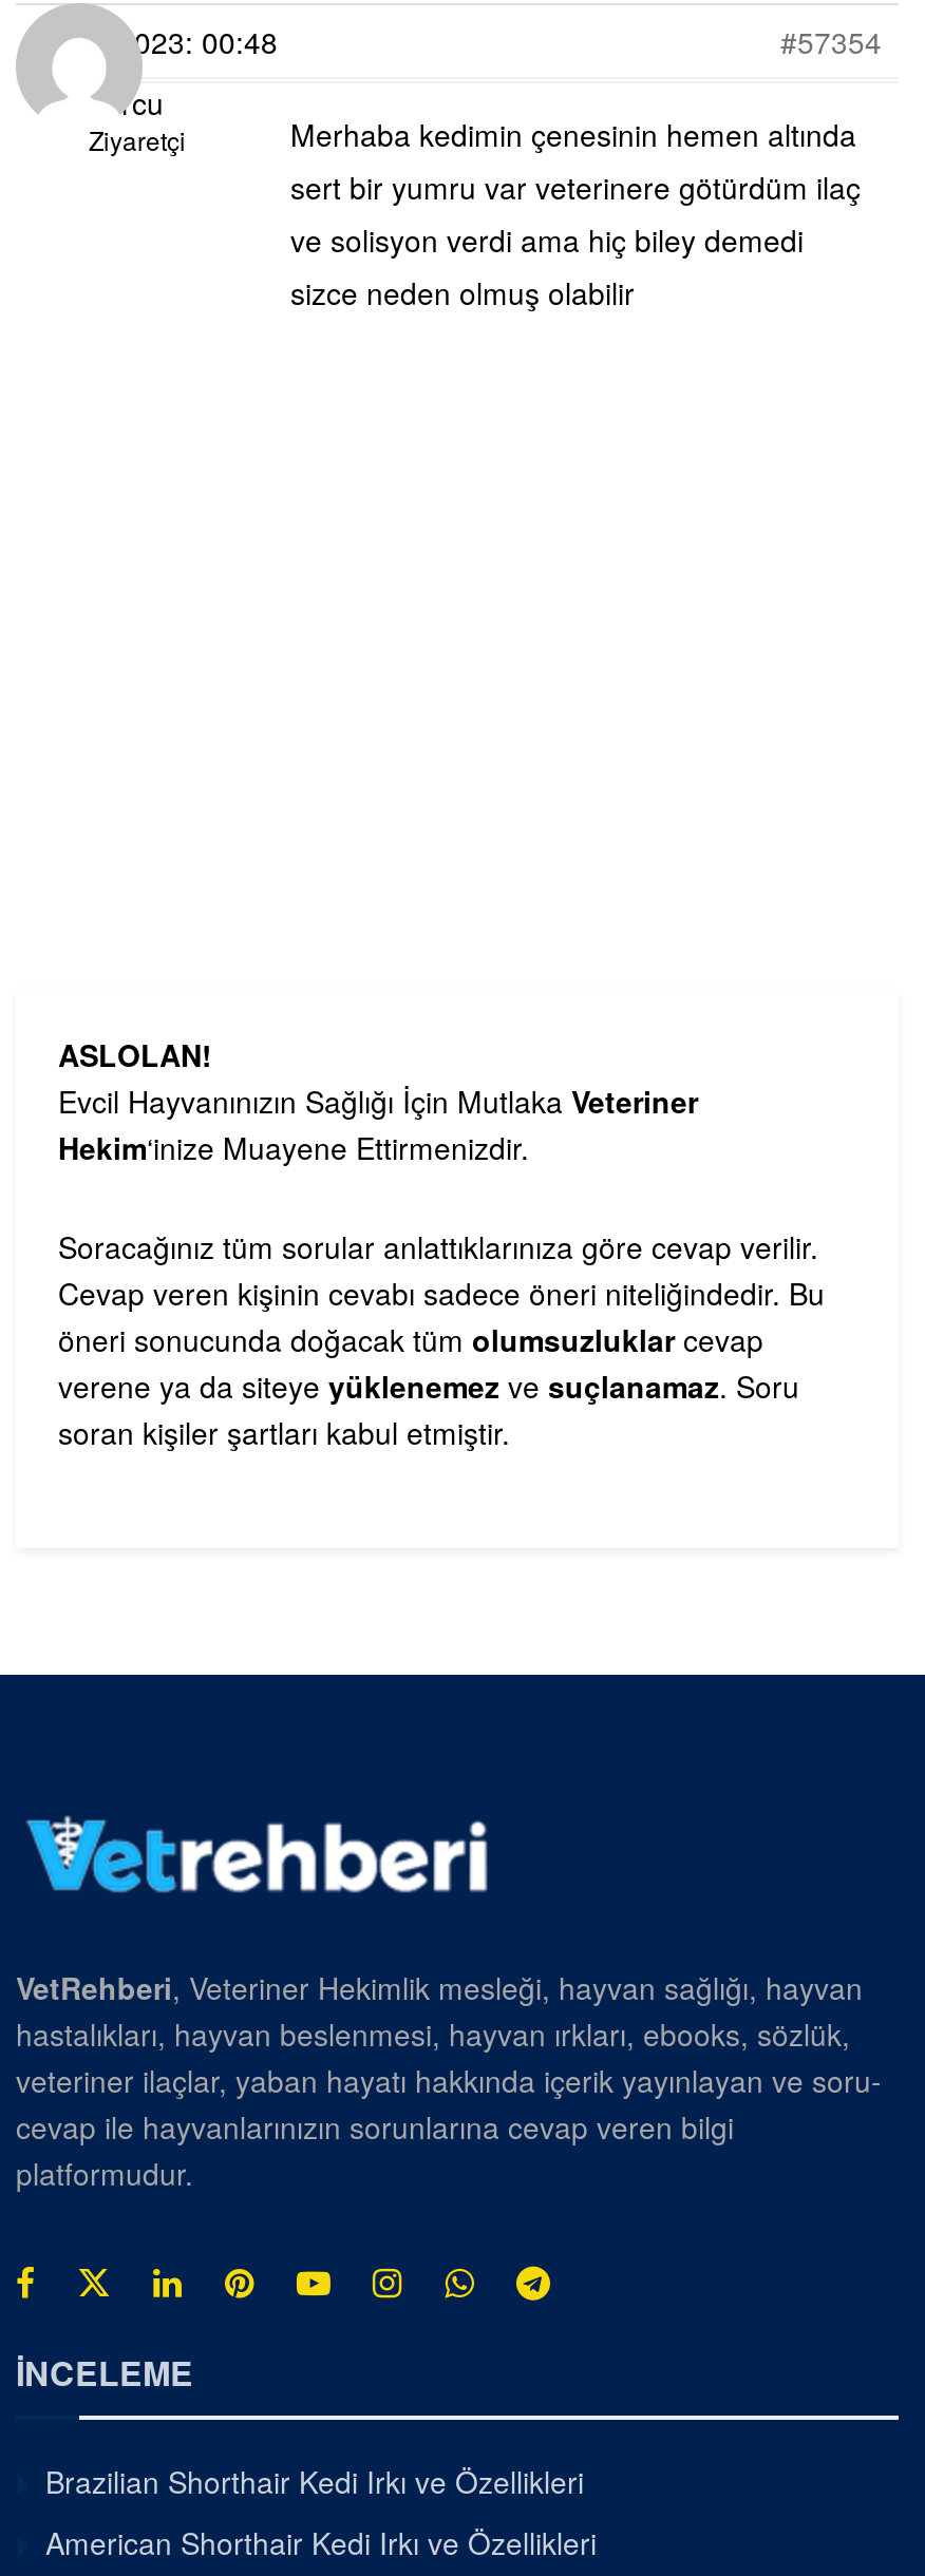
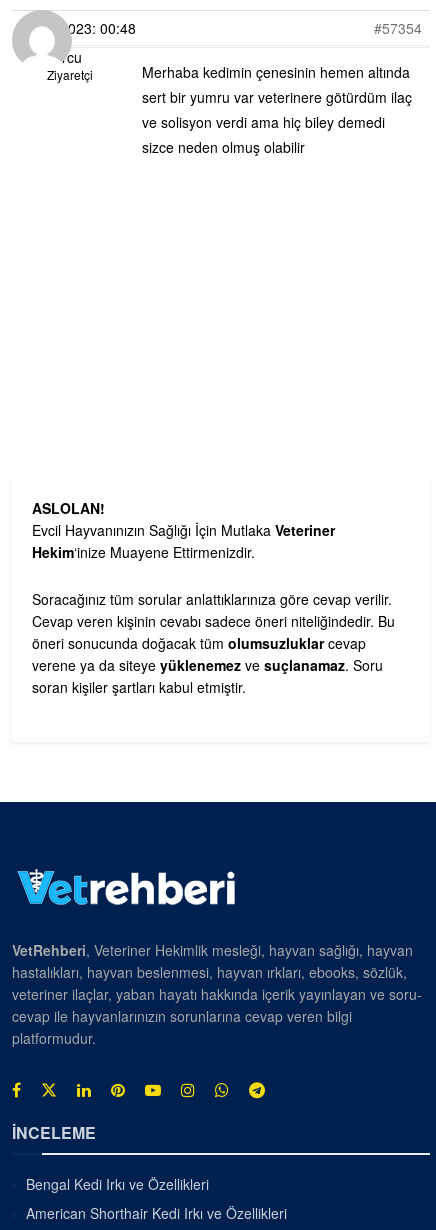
[45,2459,584,2501] Brazilian Shorthair Kedi Irkı ve Özellikleri -> [26,1173,209,1193] Bengal Kedi Irkı ve Özellikleri

